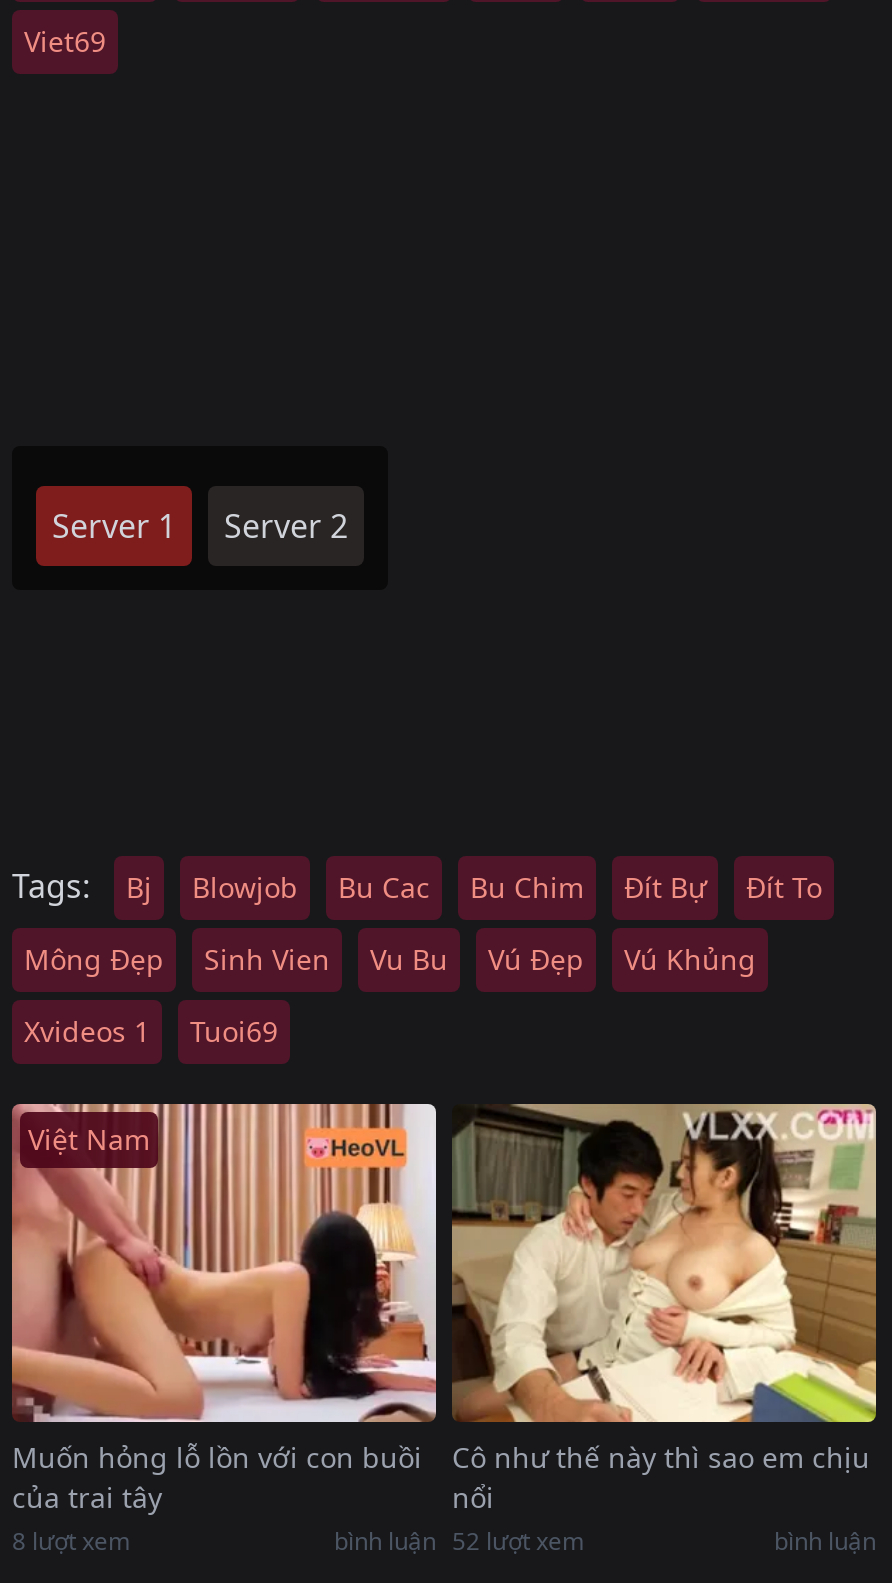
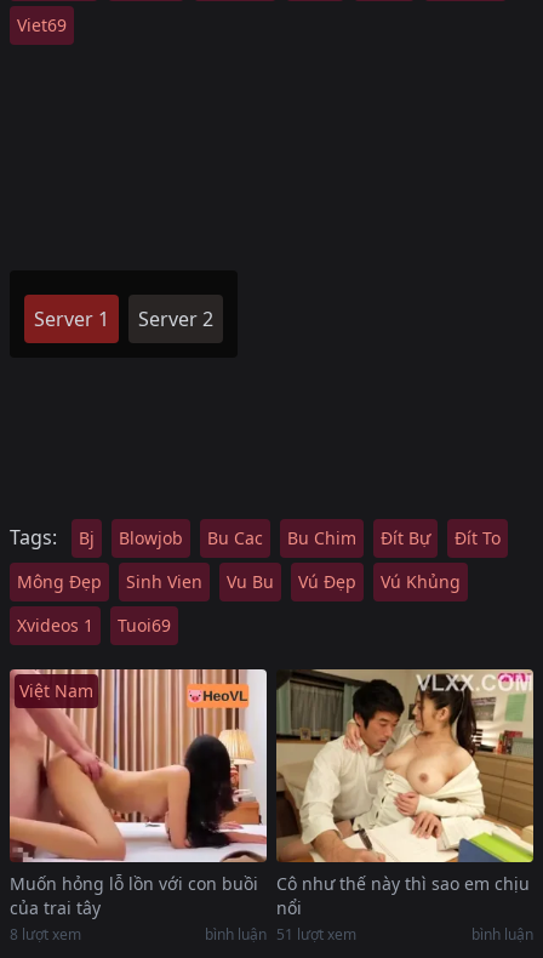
[334,1524,584,1558] bình luận 52 lượt xem -> [205,924,356,945] bình luận 51 lượt xem

